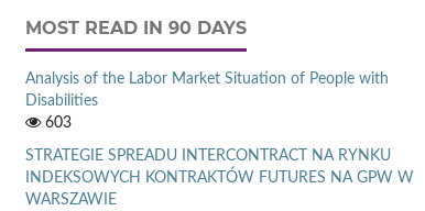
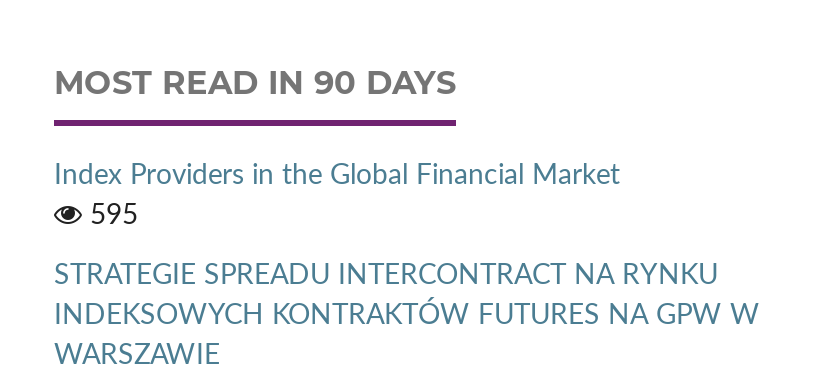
[25,71,389,130] Analysis of the Labor Market Situation of People with | Disabilities | 603 -> [54,161,620,229] Index Providers in the Global Financial Market | 595

